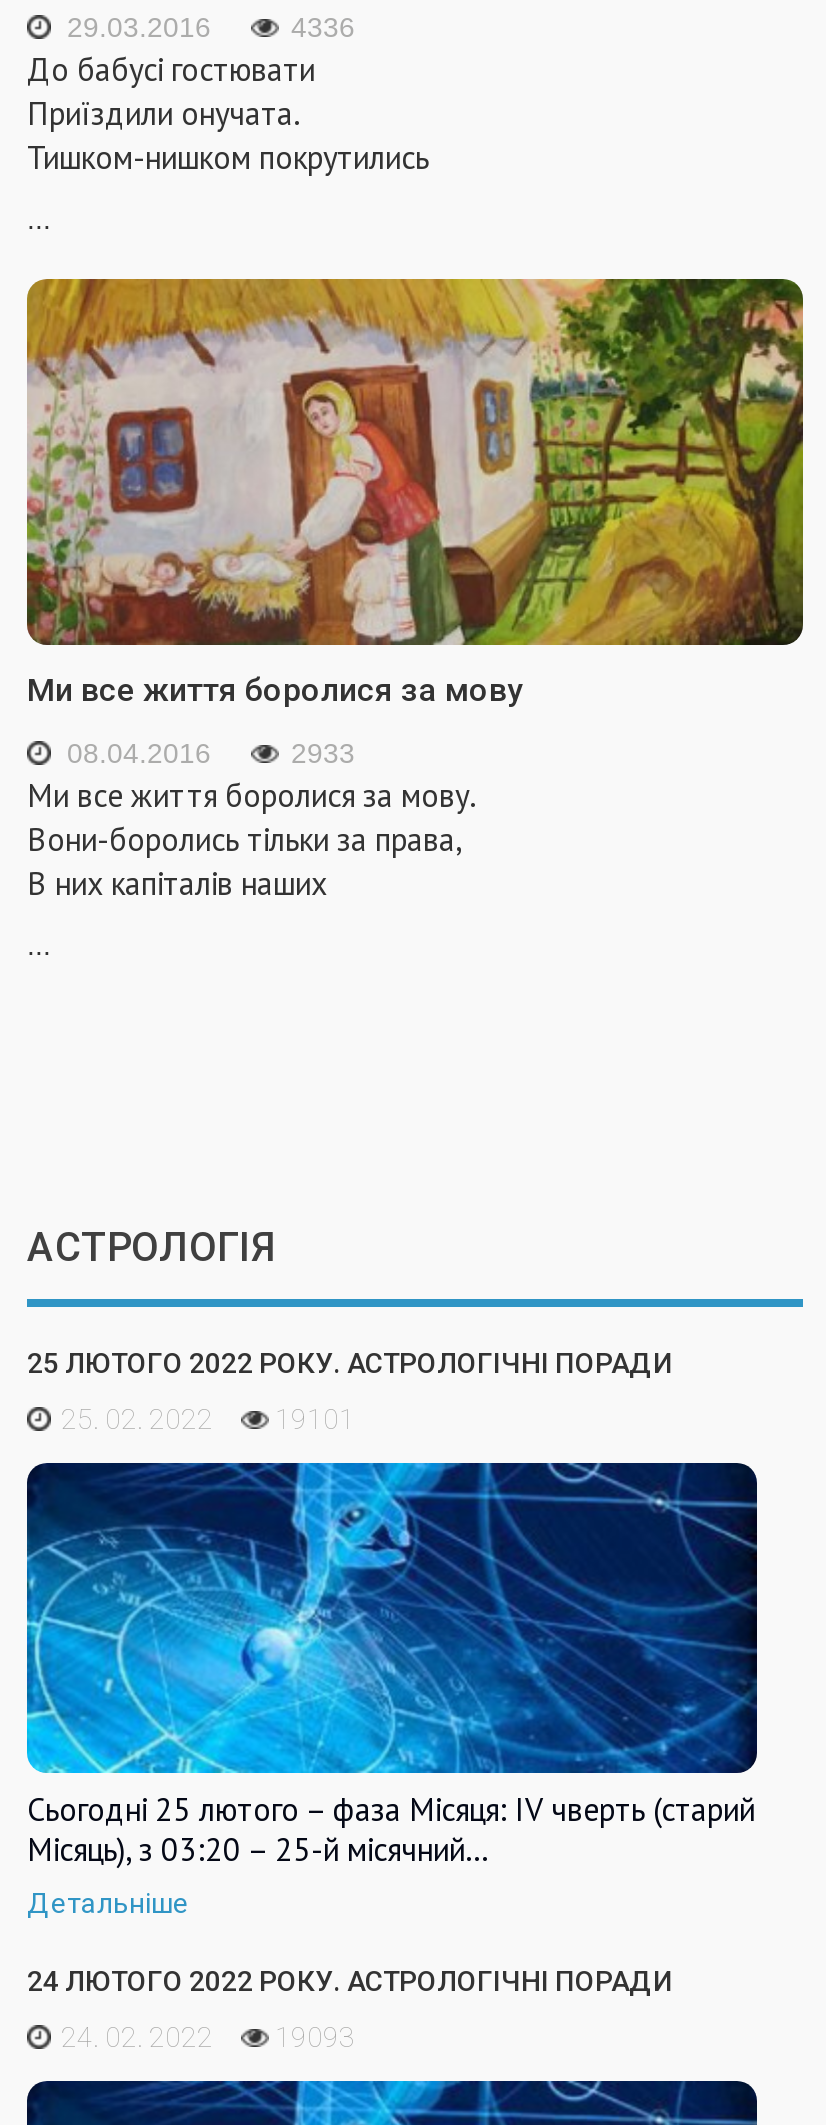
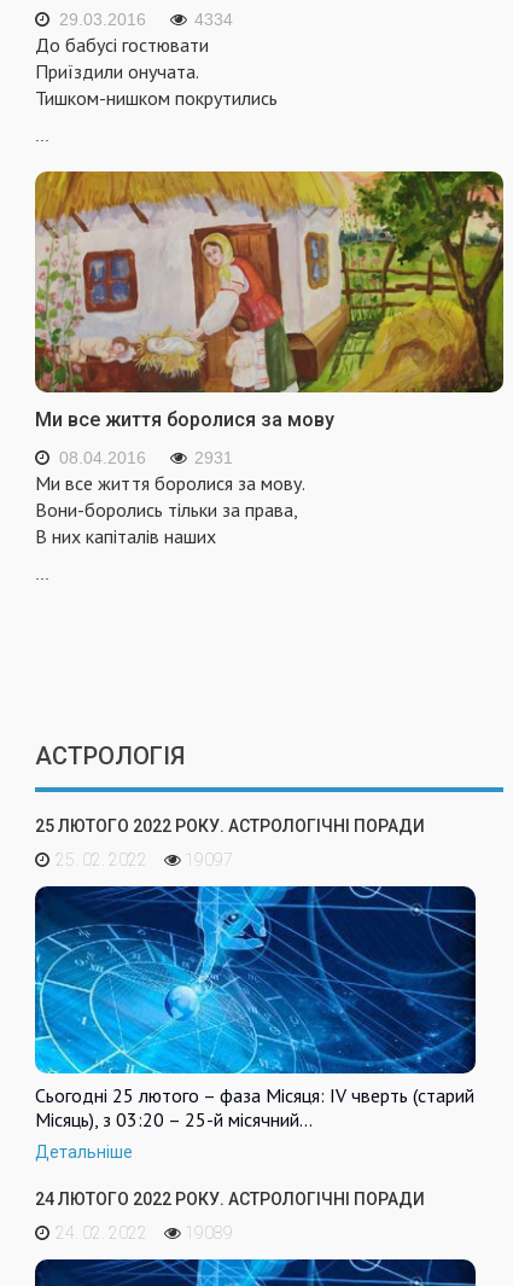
[291,11,355,43] 4336 -> [194,10,233,29] 4334
[291,737,355,769] 2933 -> [194,448,233,467] 2931
[61,1403,355,1435] 25. 02. 2022 19101 -> [56,850,233,869] 25. 02. 2022 19097
[61,2021,355,2053] 24. 02. 2022 19093 -> [56,1223,233,1242] 24. 02. 2022 19089

